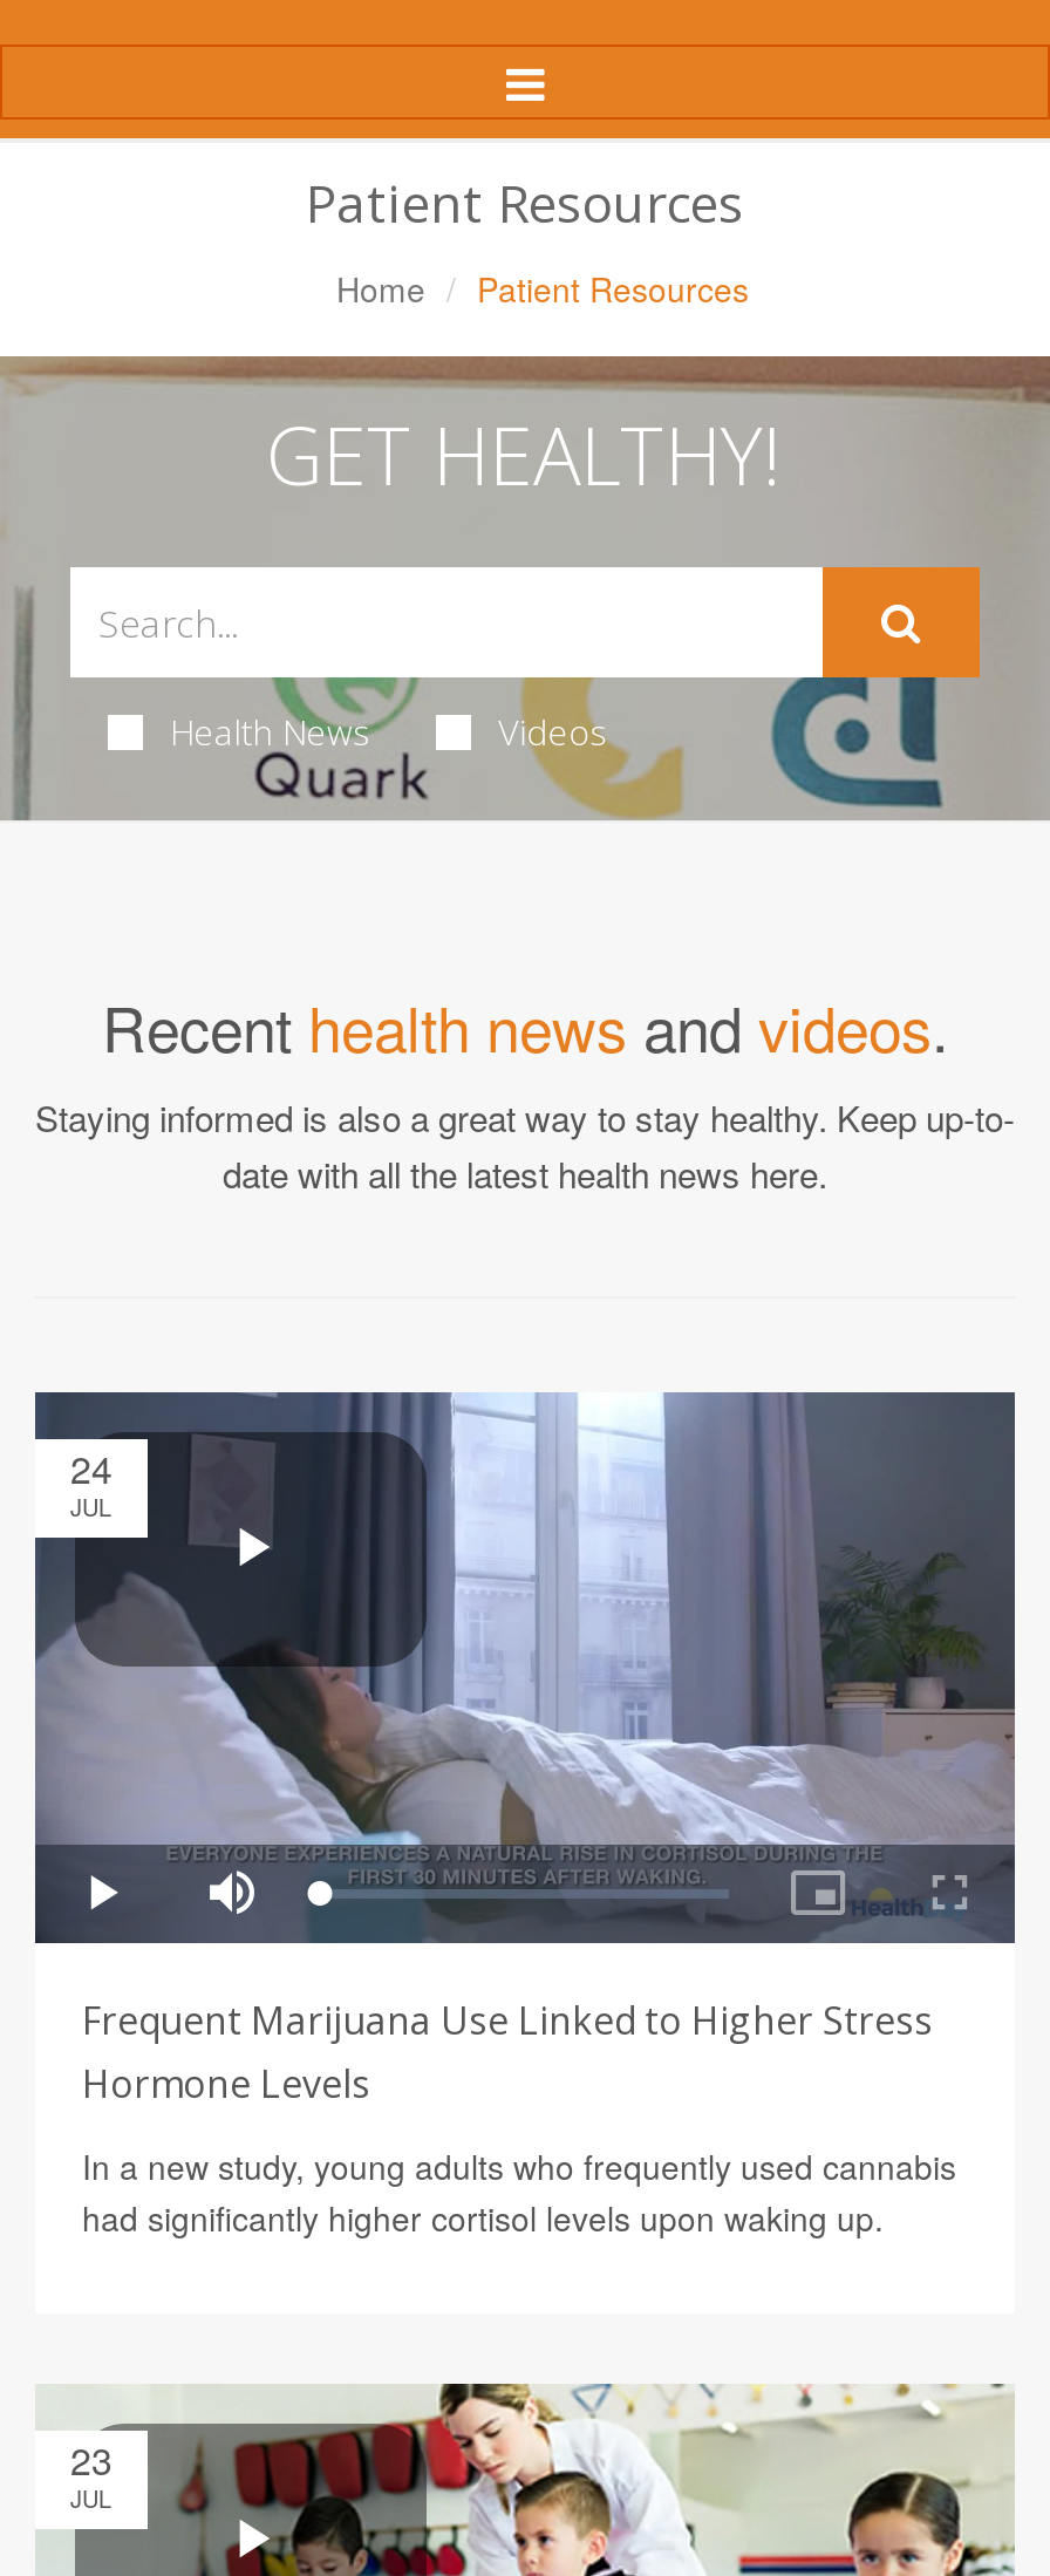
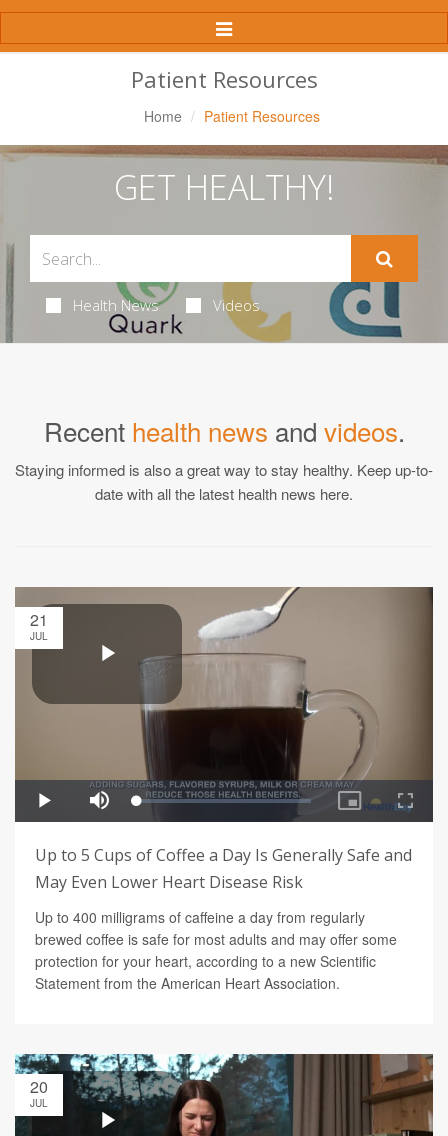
[33,1390,1015,1941] [image] | 24 -> [15,586,433,822] [image] | 21
[82,1995,933,2110] Frequent Marijuana Use Linked to Higher Stress | Hormone Levels -> [35,844,412,893] Up to 5 Cups of Coffee a Day Is Generally Safe and | May Even Lower Heart Disease Risk
[82,2143,956,2241] In a new study, young adults who frequently used cannabis | had significantly higher cortisol levels upon waking up. -> [35,907,397,993] Up to 400 milligrams of caffeine a day from regularly | brewed coffee is safe for most adults and may offer some | protection for your heart, according to a new Scientific | Statement from the American Heart Association.
[70,2433,112,2487] 23 -> [30,1075,48,1098] 20

